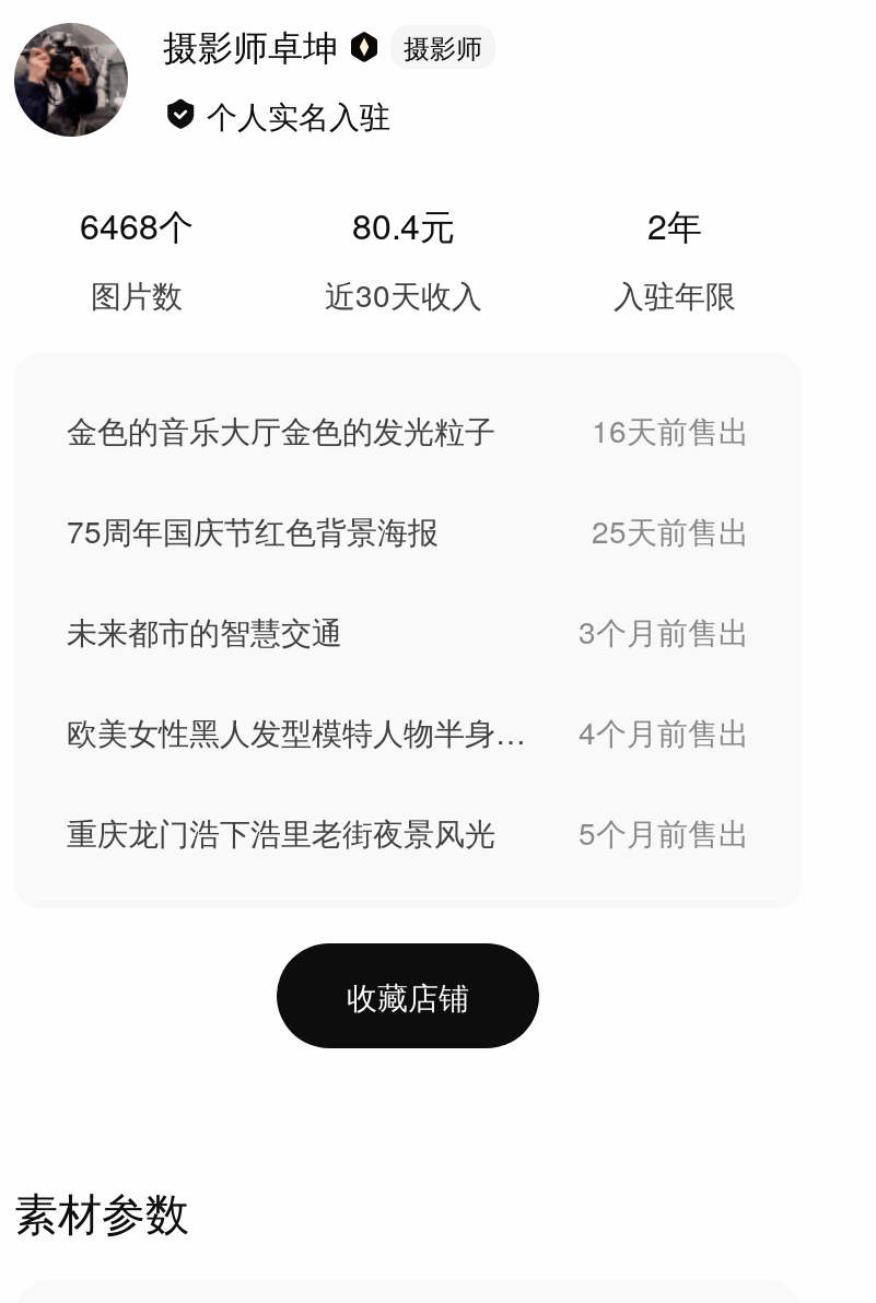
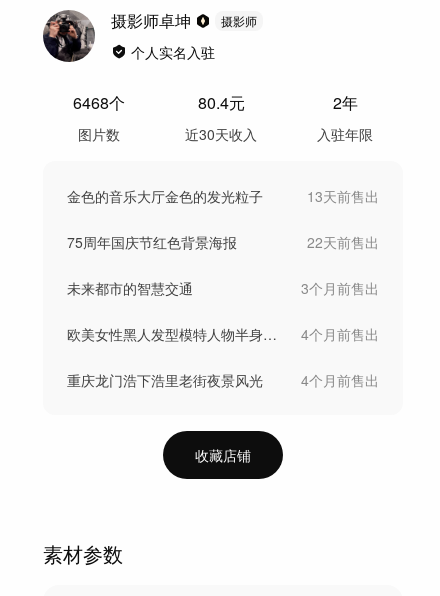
[592,407,749,451] 16天前售出 -> [307,186,379,206] 13天前售出
[592,508,749,552] 25天前售出 -> [307,232,379,252] 22天前售出
[67,810,749,853] 重庆龙门浩下浩里老街夜景风光 5个月前售出 -> [67,370,379,390] 重庆龙门浩下浩里老街夜景风光 4个月前售出

